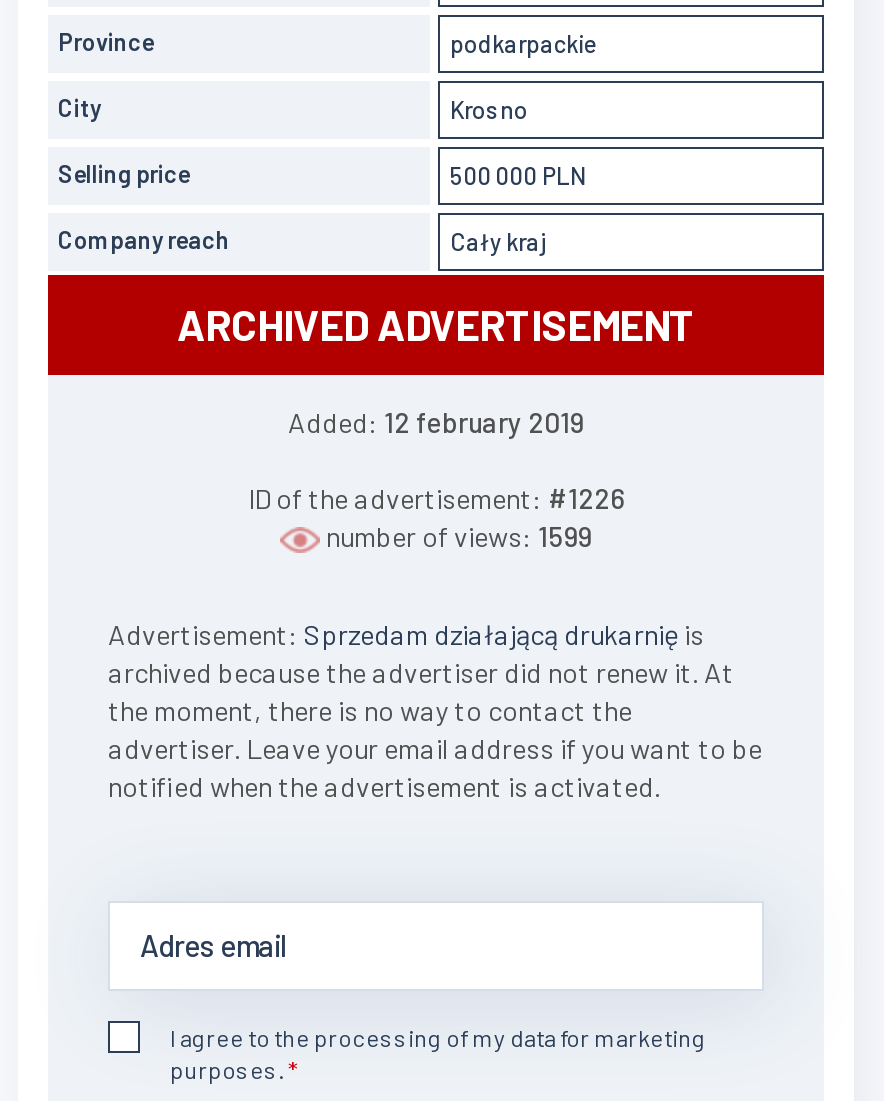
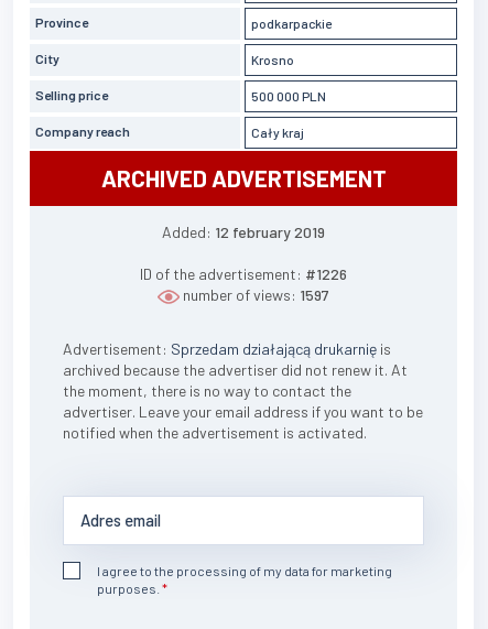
[320,519,592,553] number of views: 1599 -> [180,285,329,304] number of views: 1597

